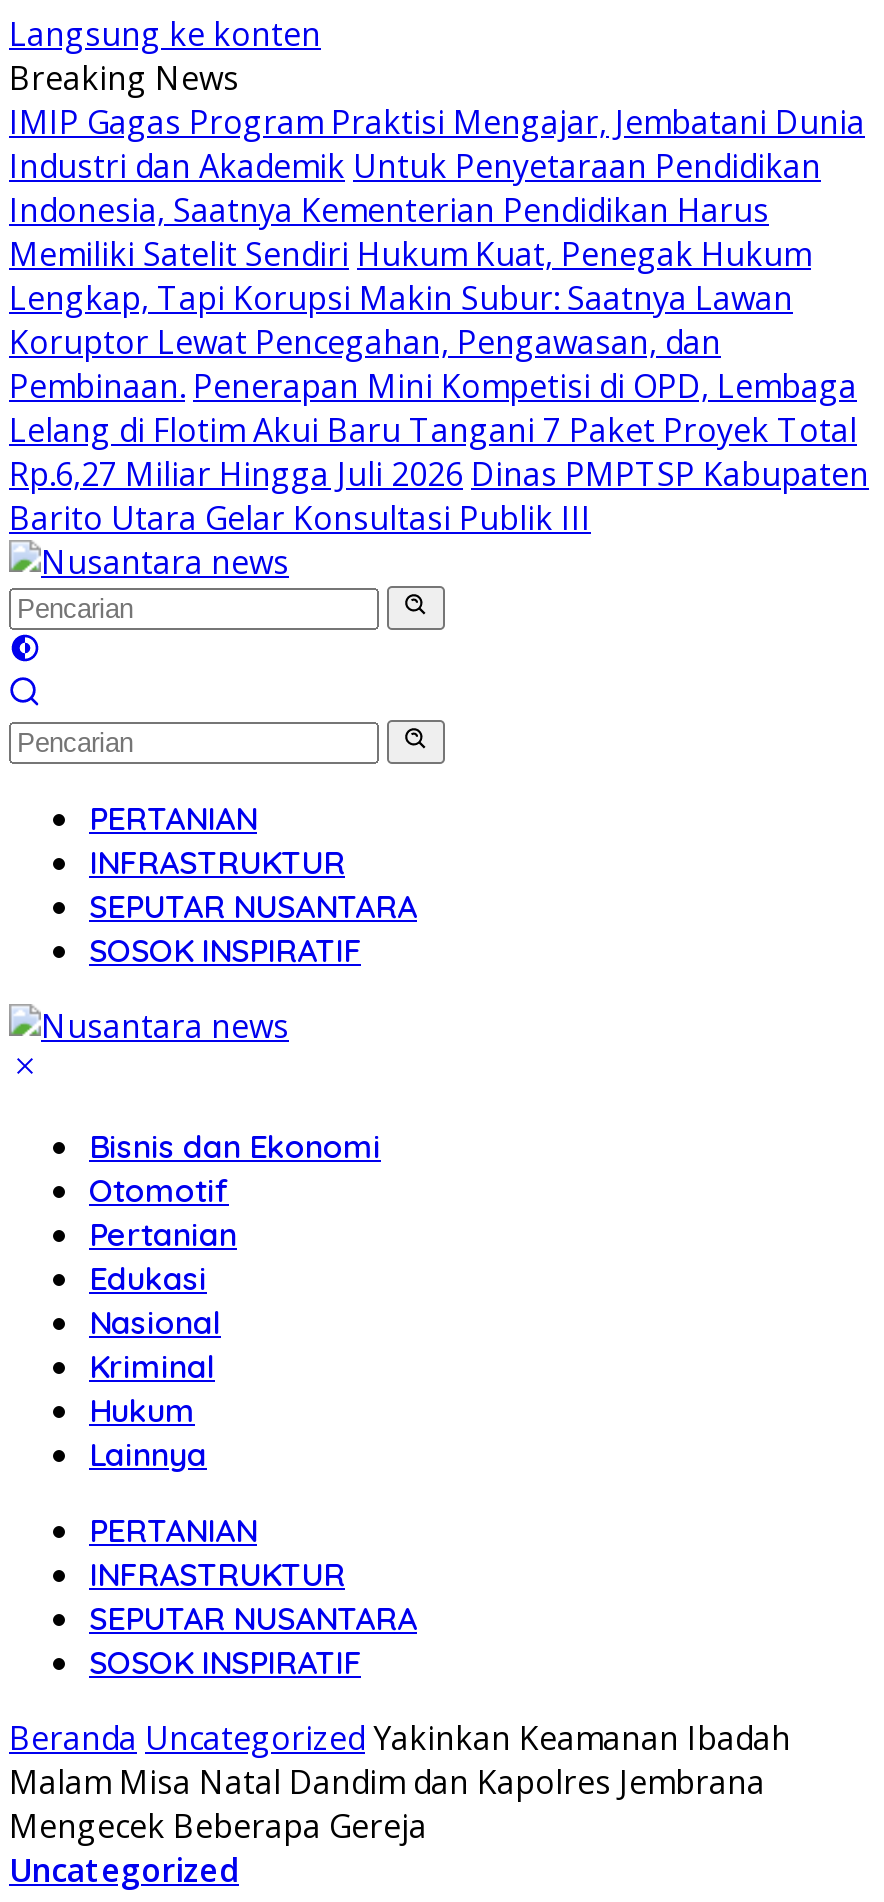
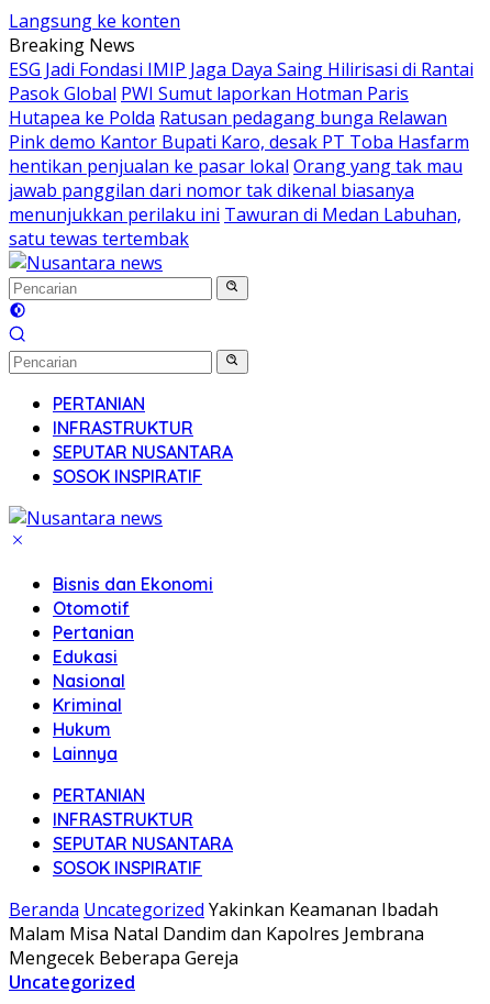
[9,100,869,540] IMIP Gagas Program Praktisi Mengajar, Jembatani Dunia | Industri dan Akademik Untuk Penyetaraan Pendidikan | Indonesia, Saatnya Kementerian Pendidikan Harus | Memiliki Satelit Sendiri Hukum Kuat, Penegak Hukum | Lengkap, Tapi Korupsi Makin Subur: Saatnya Lawan | Koruptor Lewat Pencegahan, Pengawasan, dan | Pembinaan. Penerapan Mini Kompetisi di OPD, Lembaga | Lelang di Flotim Akui Baru Tangani 7 Paket Proyek Total | Rp.6,27 Miliar Hingga Juli 2026 Dinas PMPTSP Kabupaten | Barito Utara Gelar Konsultasi Publik III -> [9,57,474,251] ESG Jadi Fondasi IMIP Jaga Daya Saing Hilirisasi di Rantai | Pasok Global PWI Sumut laporkan Hotman Paris | Hutapea ke Polda Ratusan pedagang bunga Relawan | Pink demo Kantor Bupati Karo, desak PT Toba Hasfarm | hentikan penjualan ke pasar lokal Orang yang tak mau | jawab panggilan dari nomor tak dikenal biasanya | menunjukkan perilaku ini Tawuran di Medan Labuhan, | satu tewas tertembak

